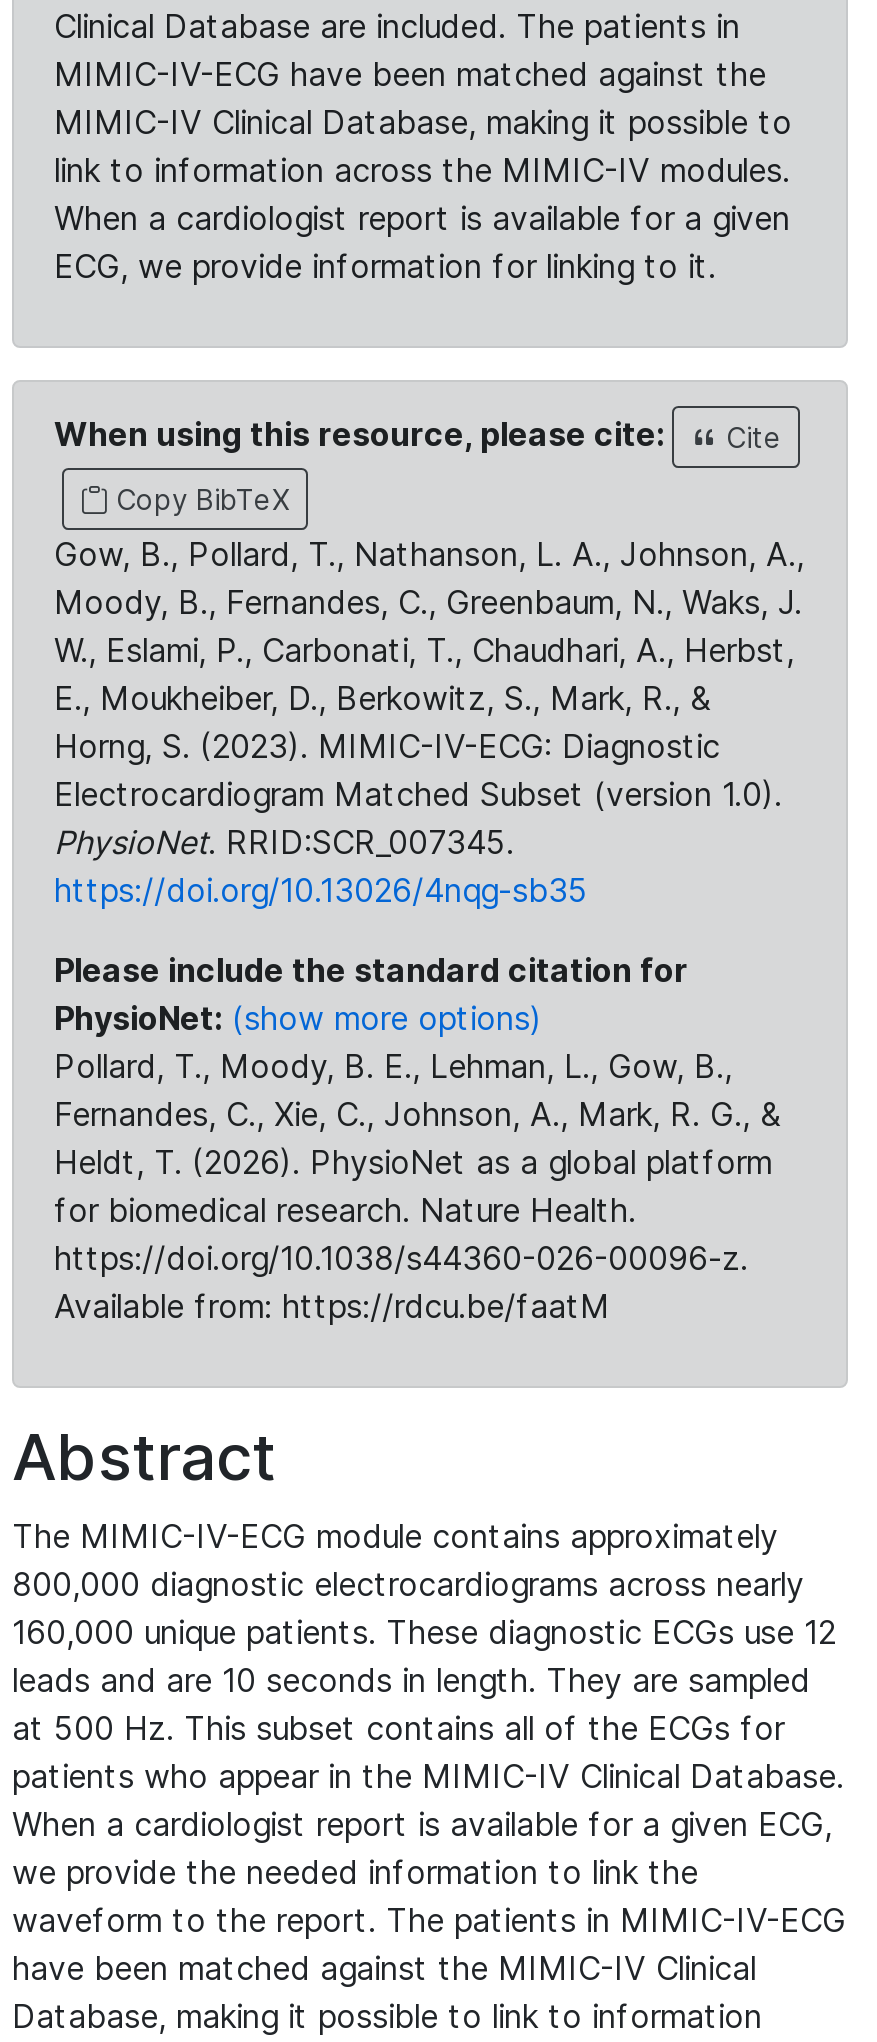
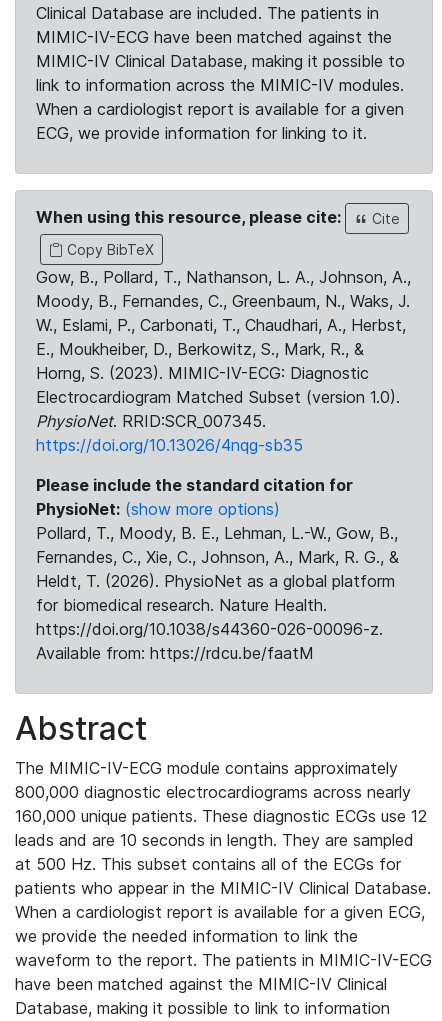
[54,1046,732,1086] Pollard, T., Moody, B. E., Lehman, L., Gow, B., -> [36,523,398,543] Pollard, T., Moody, B. E., Lehman, L.-W., Gow, B.,

